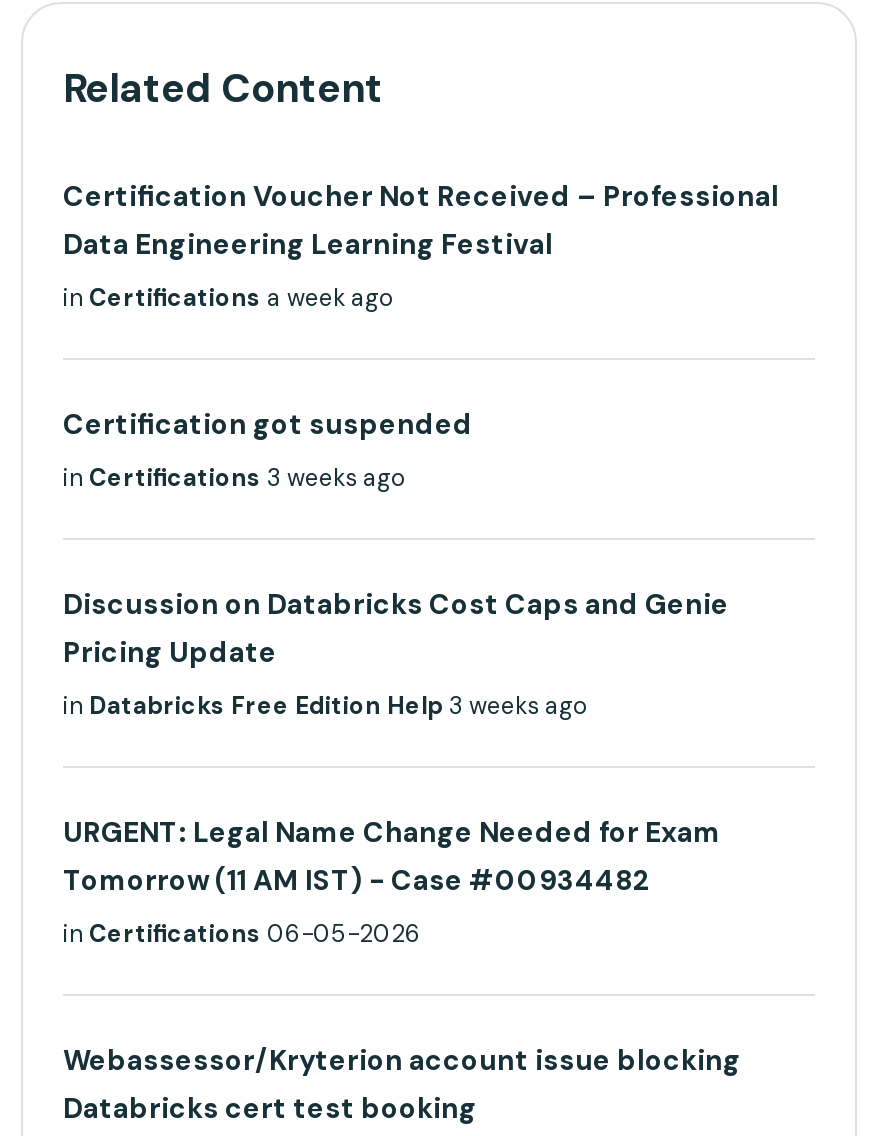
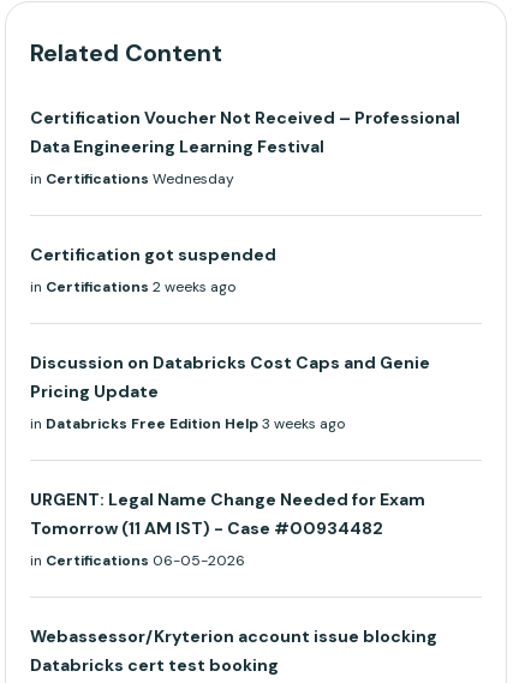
[63,282,393,314] in Certifications a week ago -> [30,169,234,188] in Certifications Wednesday
[63,462,405,494] in Certifications 3 weeks ago -> [30,277,235,296] in Certifications 2 weeks ago

